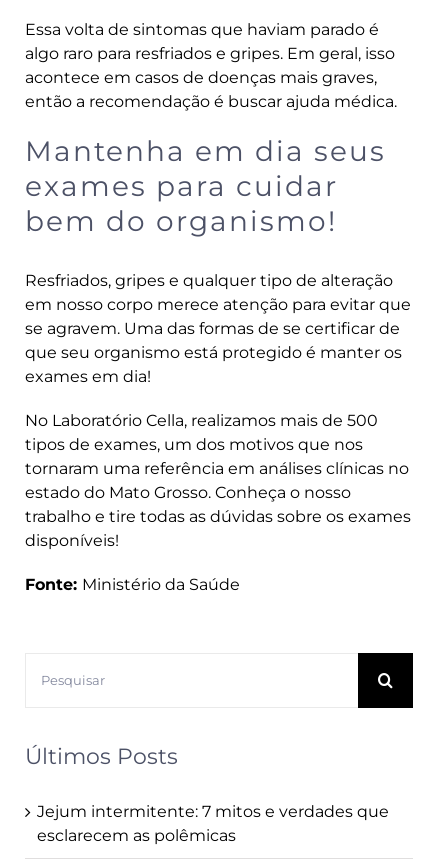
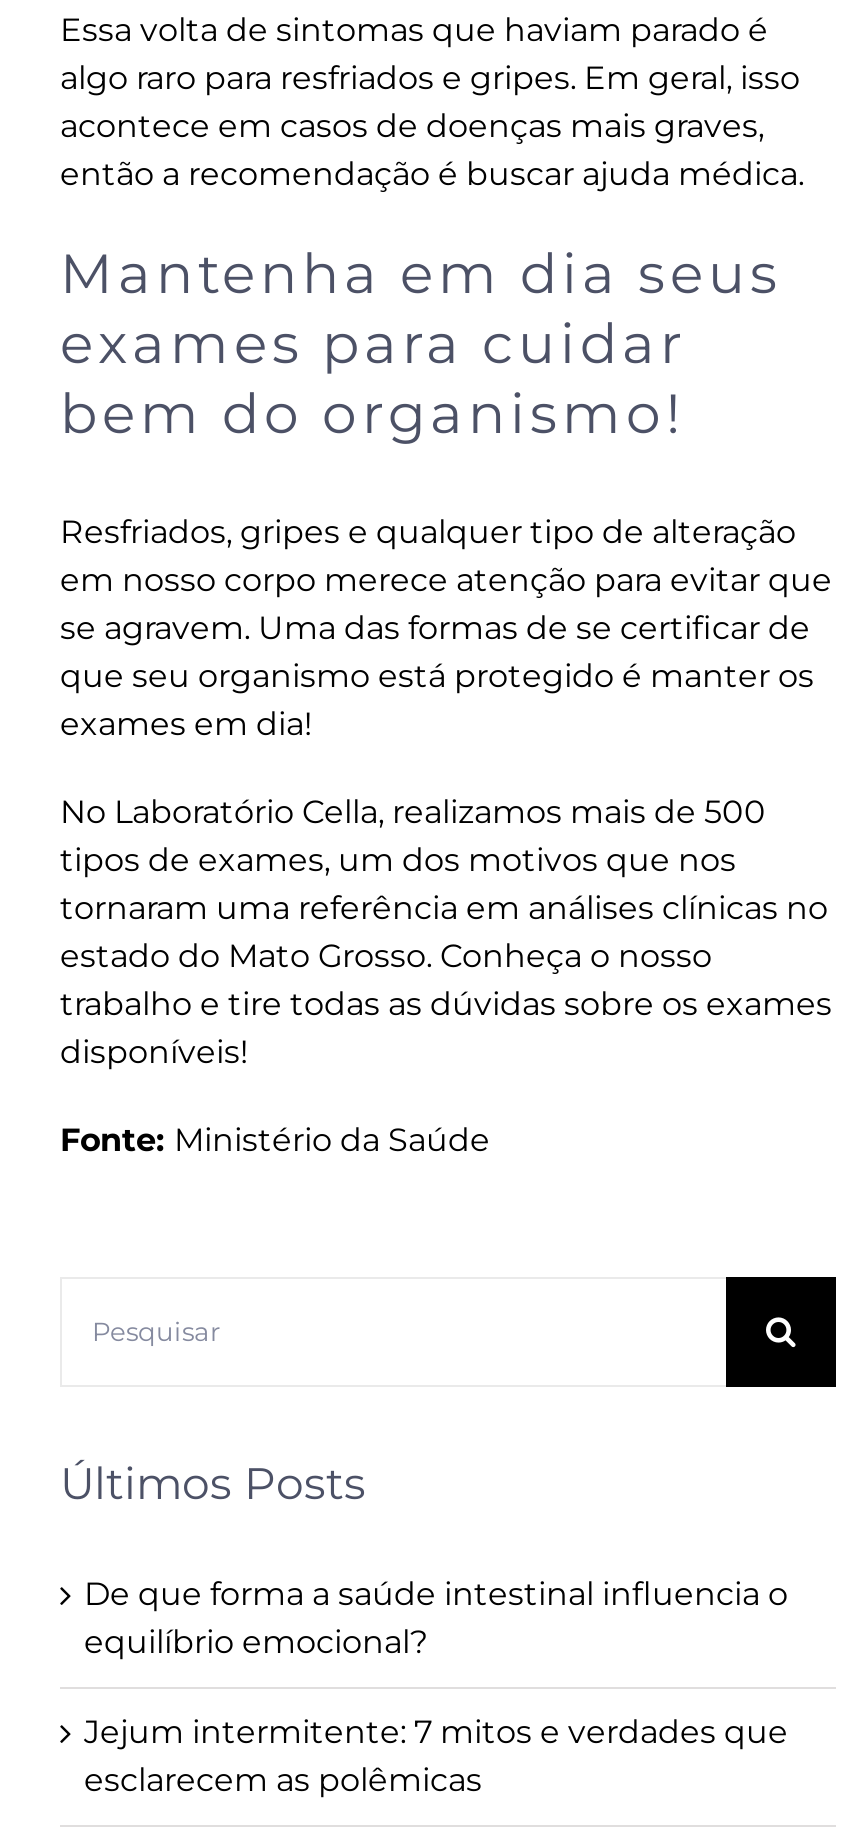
none -> [84,1574,788,1660] De que forma a saúde intestinal influencia o | equilíbrio emocional?

